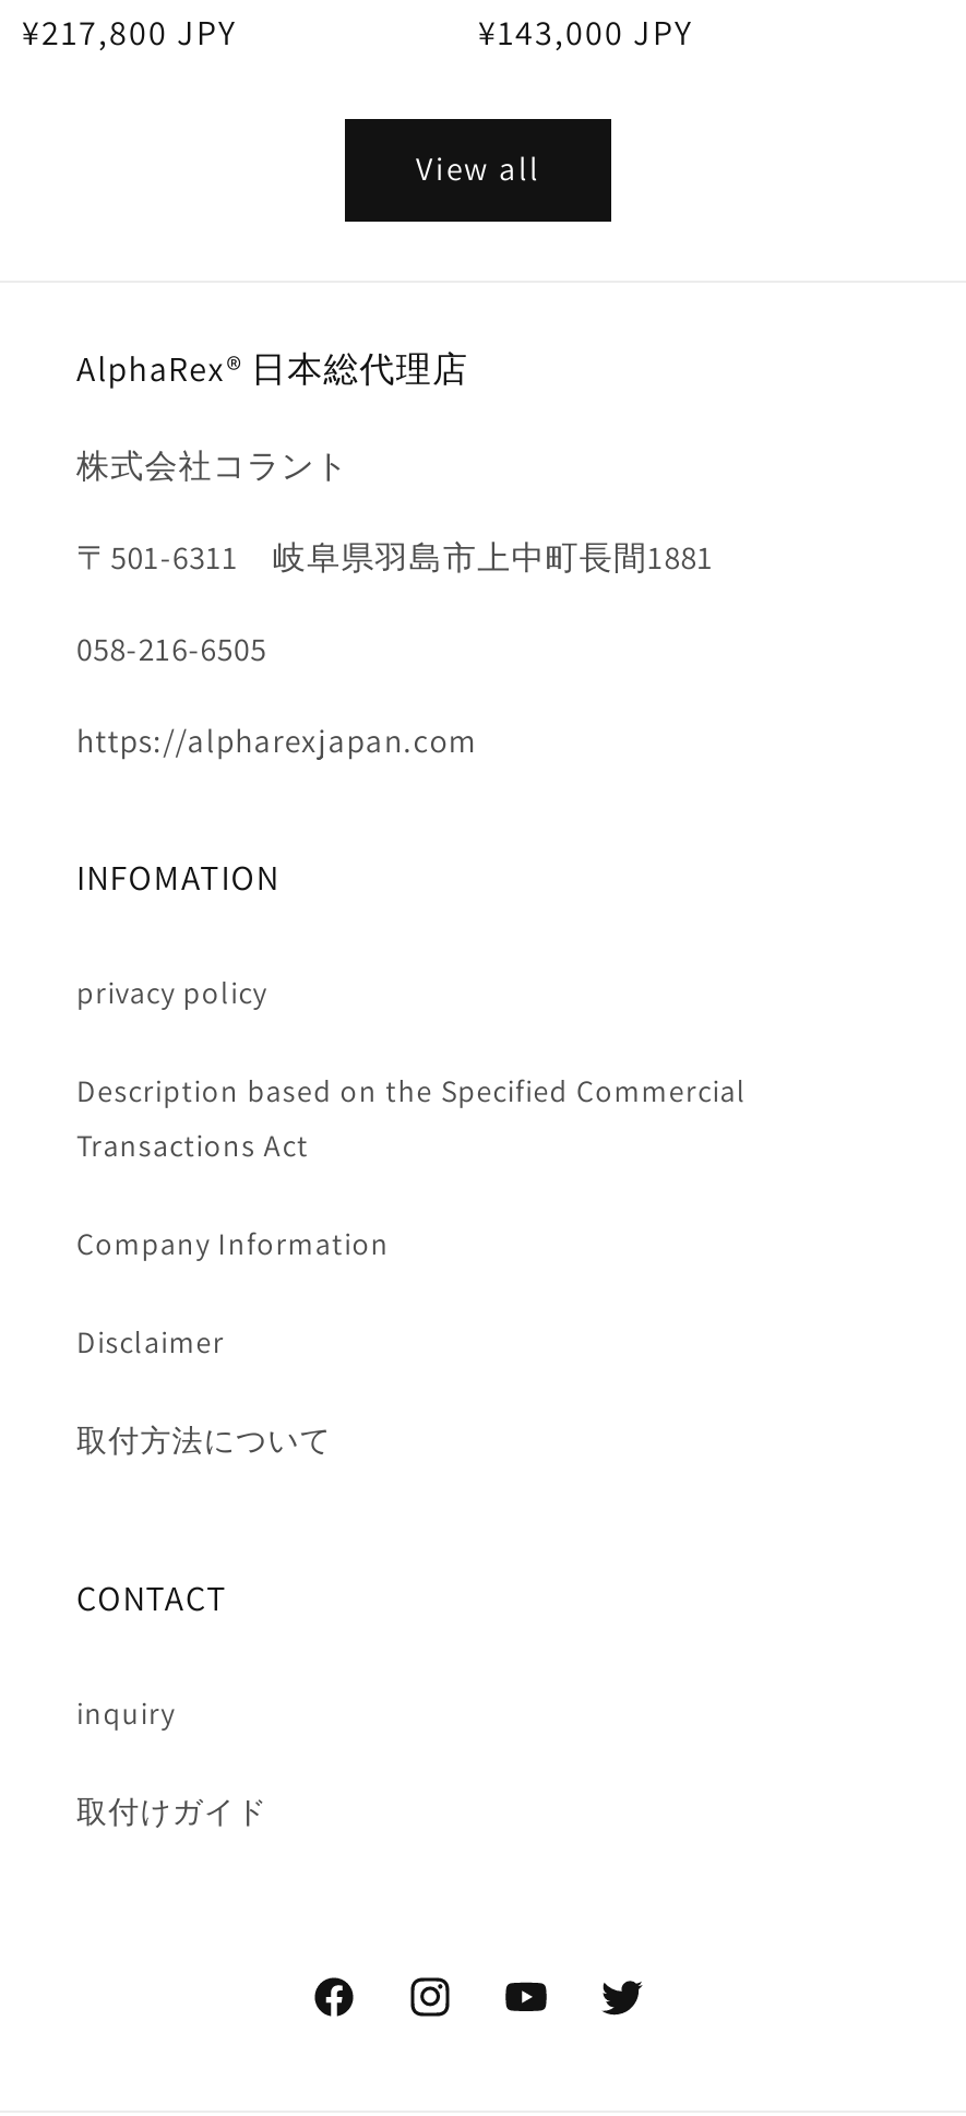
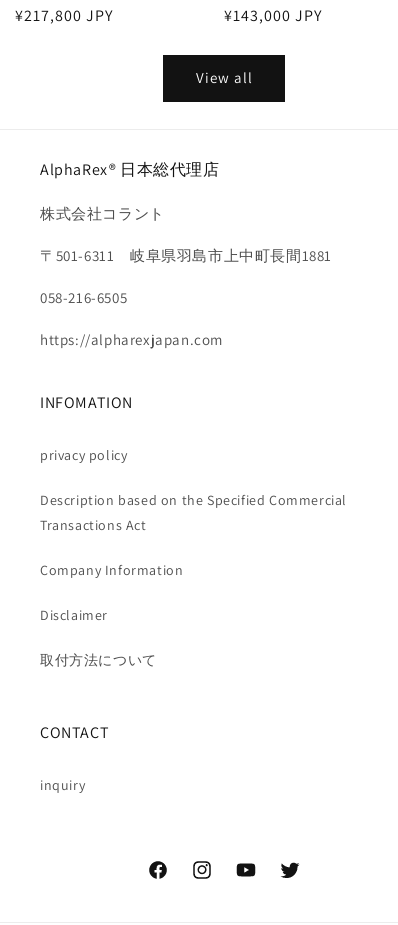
[76,1792,268,1831] 取付けガイド -> none

